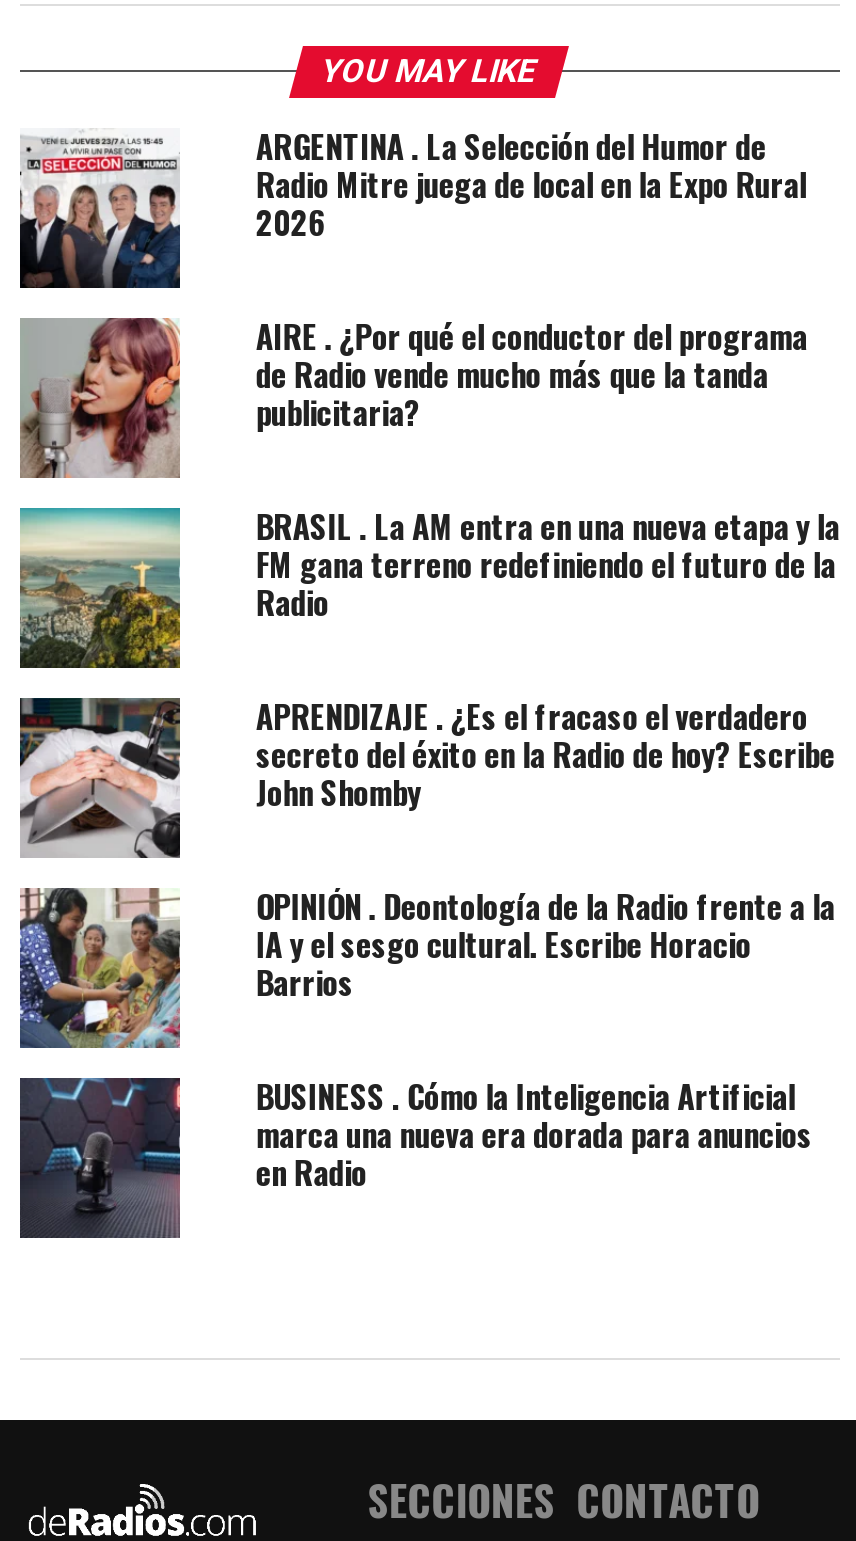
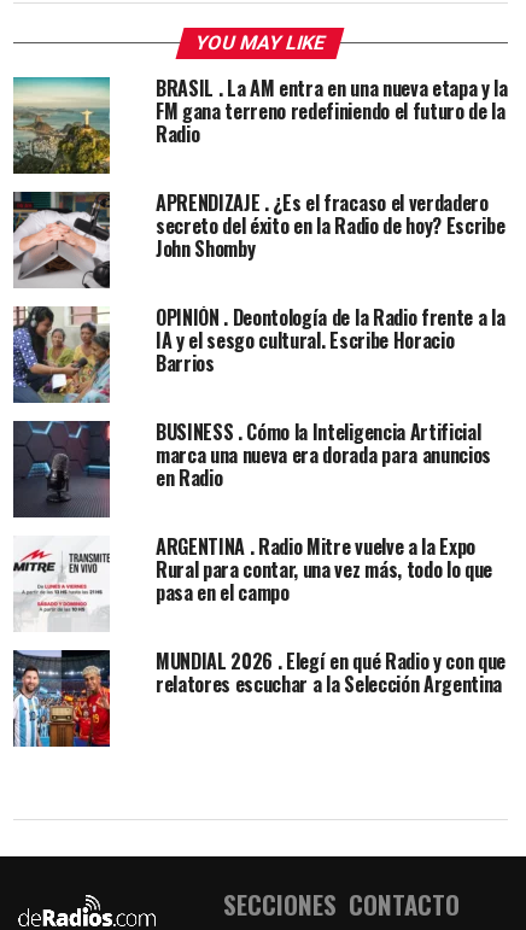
[18,122,808,436] [image] | ARGENTINA . La Selección del Humor de | Radio Mitre juega de local en la Expo Rural | 2026 | AIRE . ¿Por qué el conductor del programa | de Radio vende mucho más que la tanda | publicitaria? -> none
[20,318,182,478] [image] -> none
moved [16,502,840,1196] -> [11,74,508,492]: [image] | BRASIL . La AM entra en una nueva etapa y la | FM gana terreno redefiniendo el futuro de la | ... | marca una nueva era dorada para anuncios | en Radio
none -> [12,532,506,699] [image] | ARGENTINA . Radio Mitre vuelve a la Expo | Rural para contar, una vez más, todo lo que | pasa en el campo | MUNDIAL 2026 . Elegí en qué Radio y con que | relatores escuchar a la Selección Argentina
none -> [12,650,111,748] [image]

